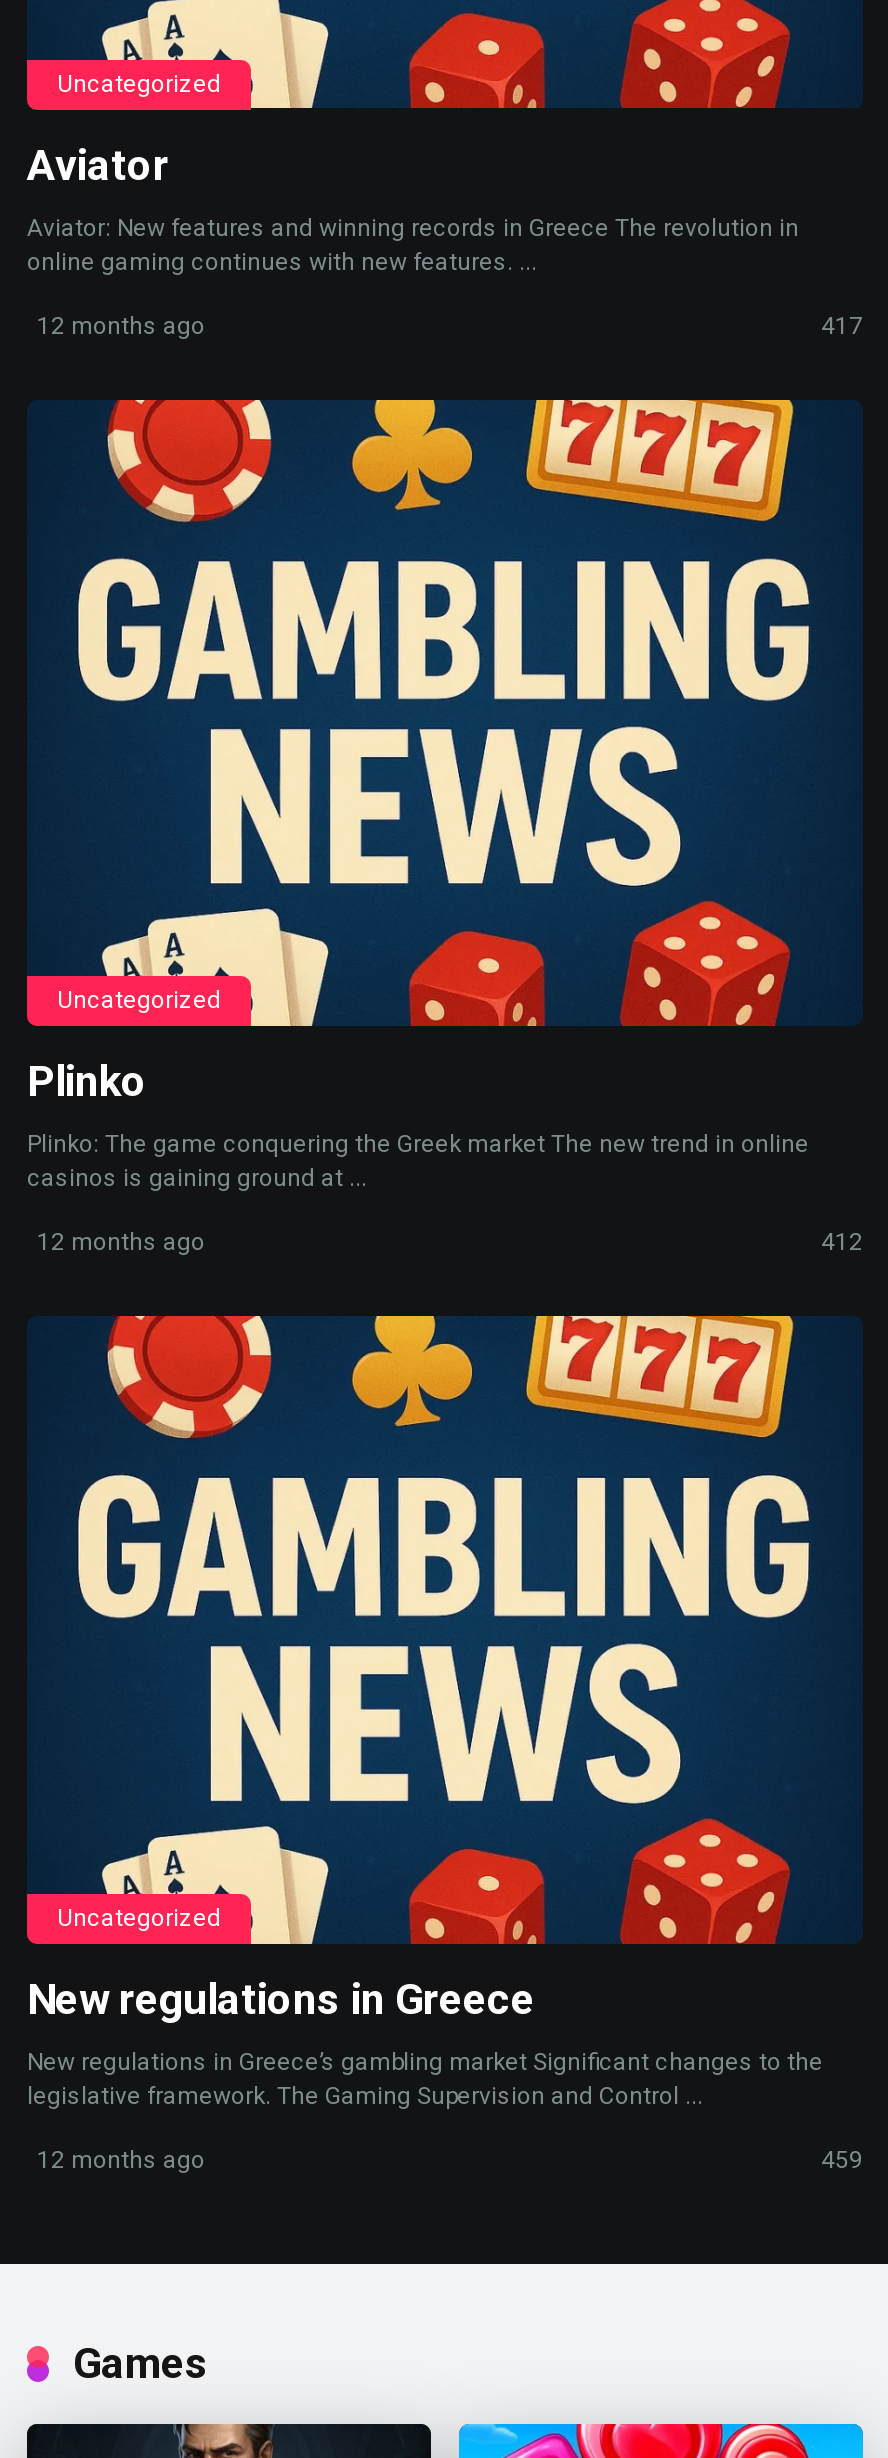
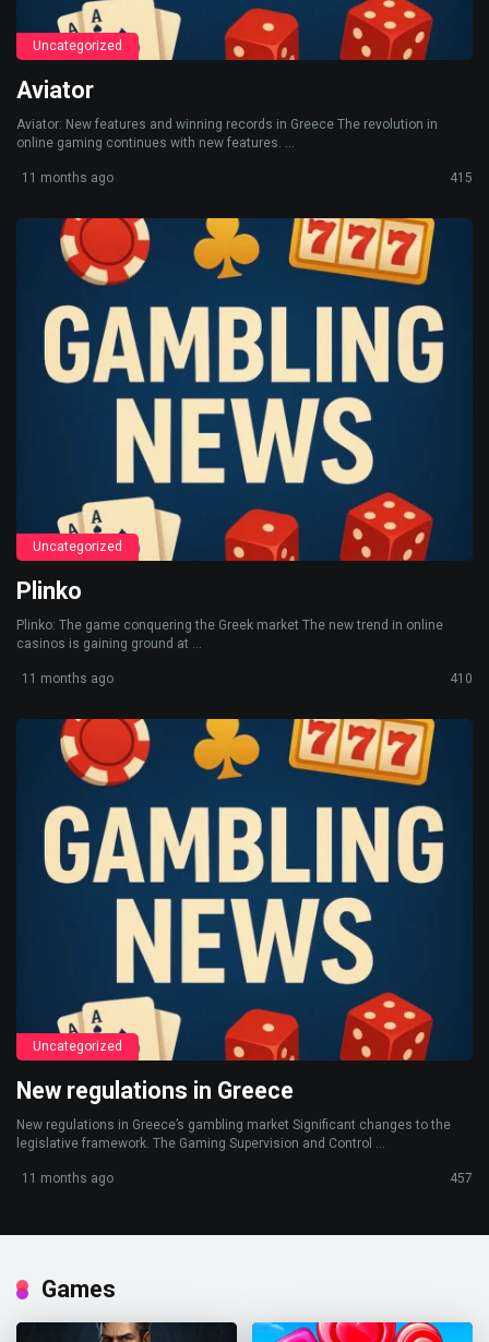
[37,311,205,339] 12 months ago -> [22,170,114,185] 11 months ago
[821,311,863,339] 417 -> [450,170,473,185] 415
[37,1228,205,1256] 12 months ago -> [22,670,114,686] 11 months ago
[821,1228,863,1256] 412 -> [450,670,473,686] 410
[37,2145,205,2173] 12 months ago -> [22,1171,114,1187] 11 months ago
[821,2145,863,2173] 459 -> [450,1171,473,1187] 457

